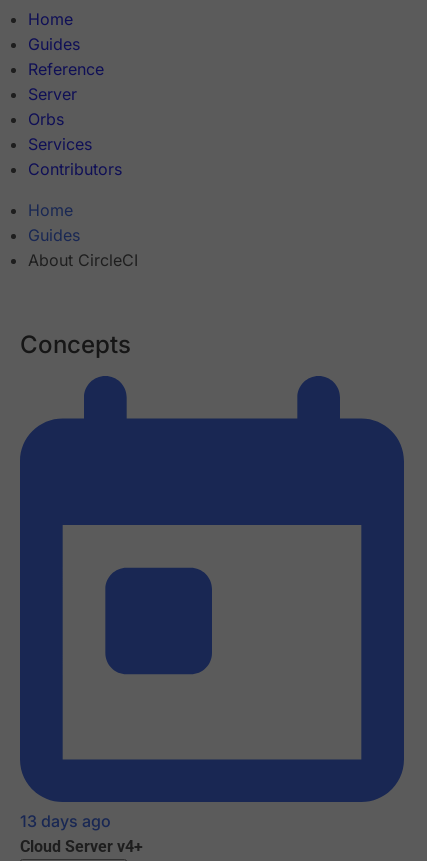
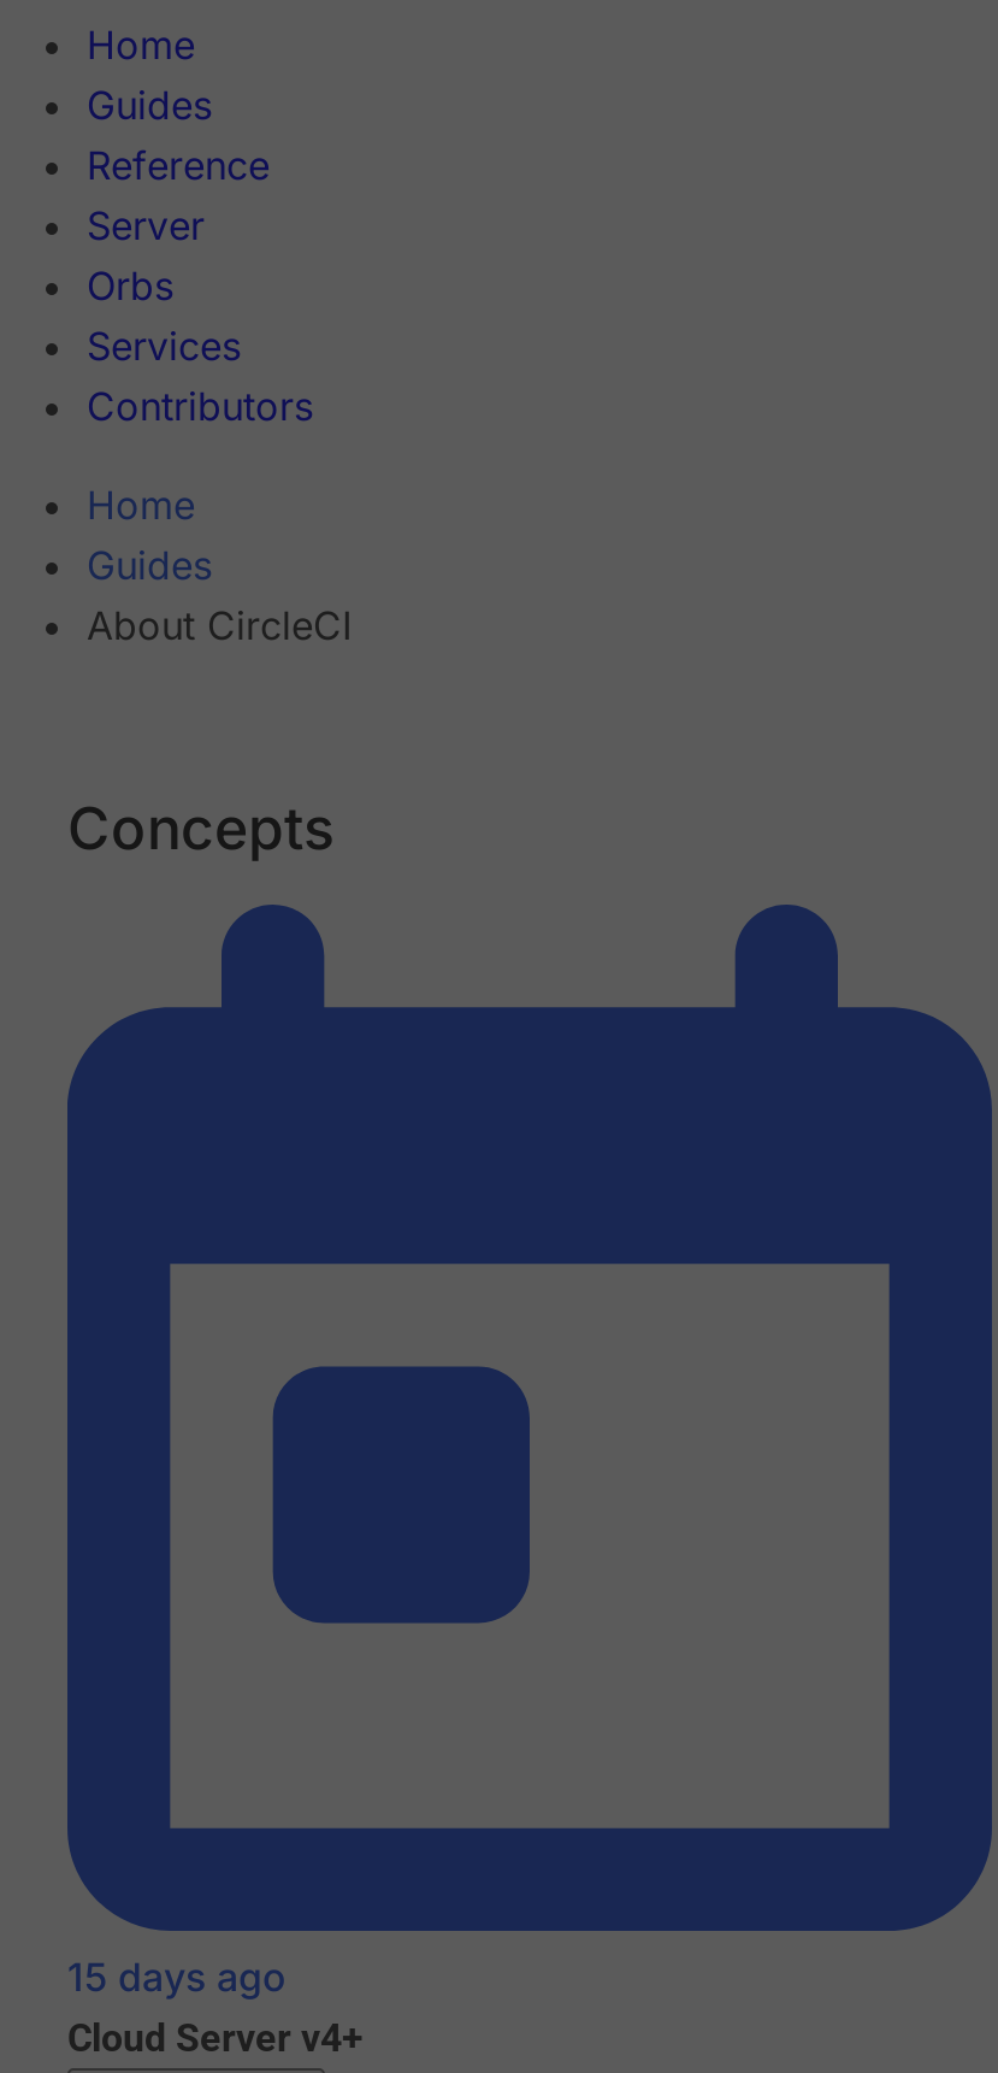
[20,811,111,831] 13 days ago -> [67,1954,287,2002] 15 days ago

